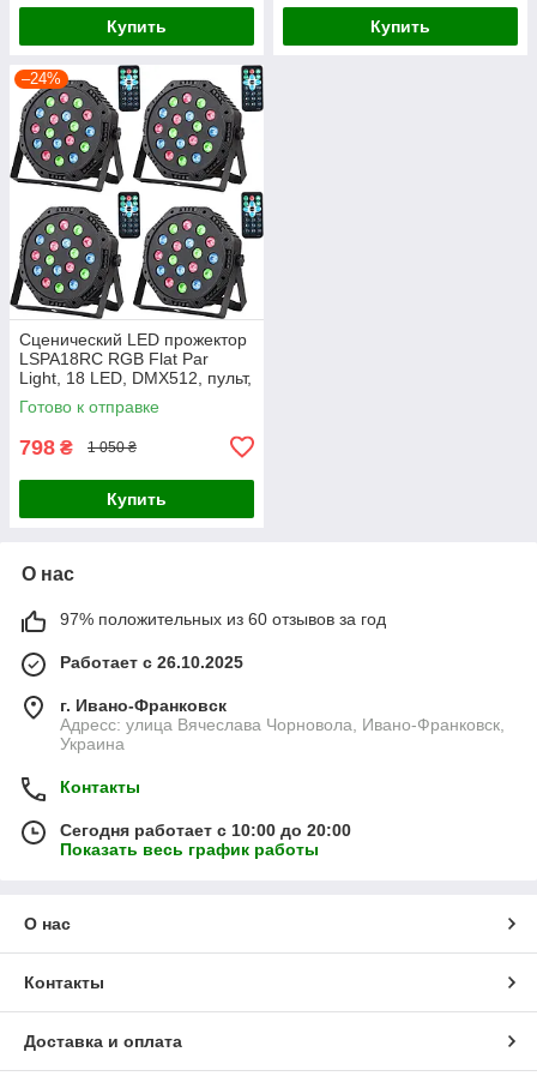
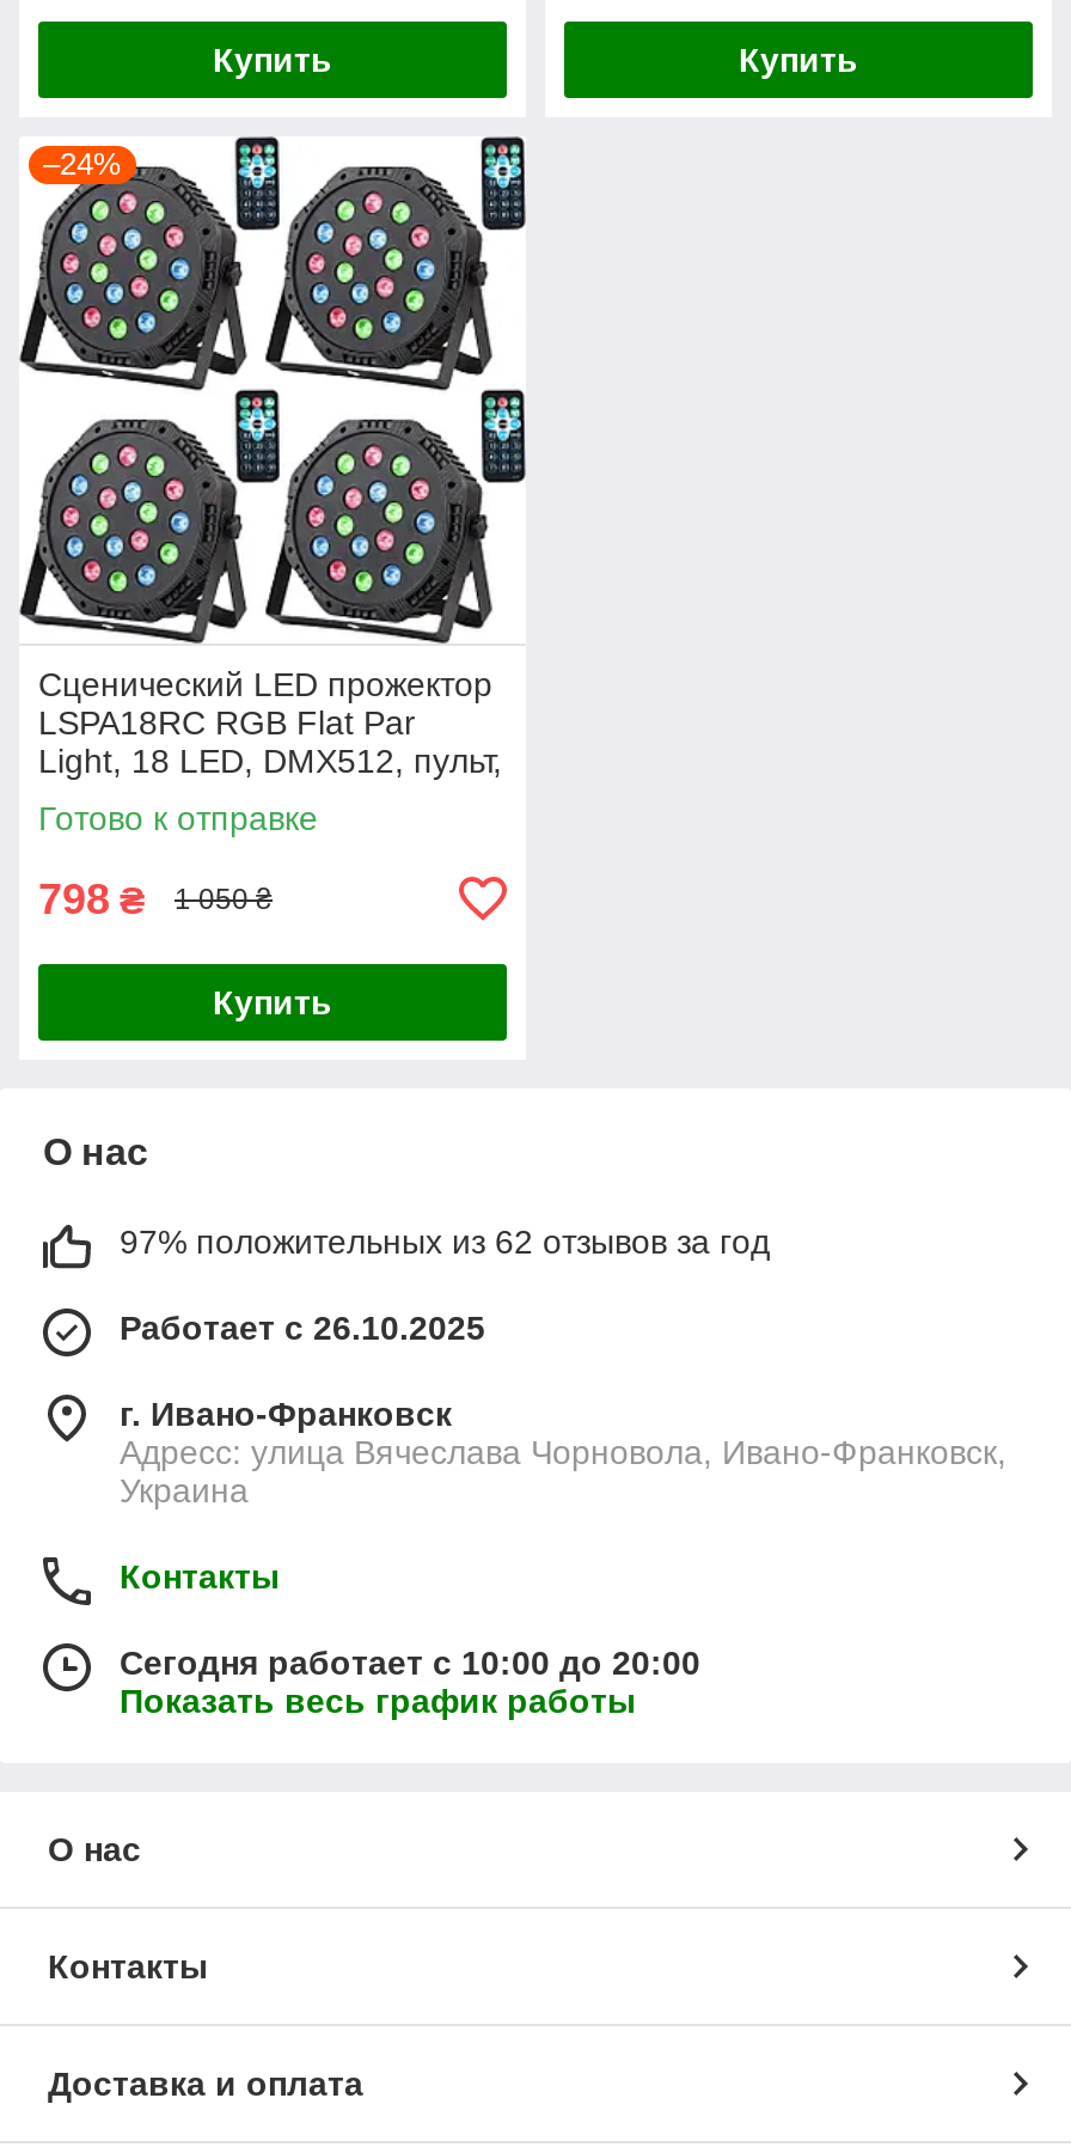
[60,609,386,628] 97% положительных из 60 отзывов за год -> [120,1222,770,1260] 97% положительных из 62 отзывов за год

